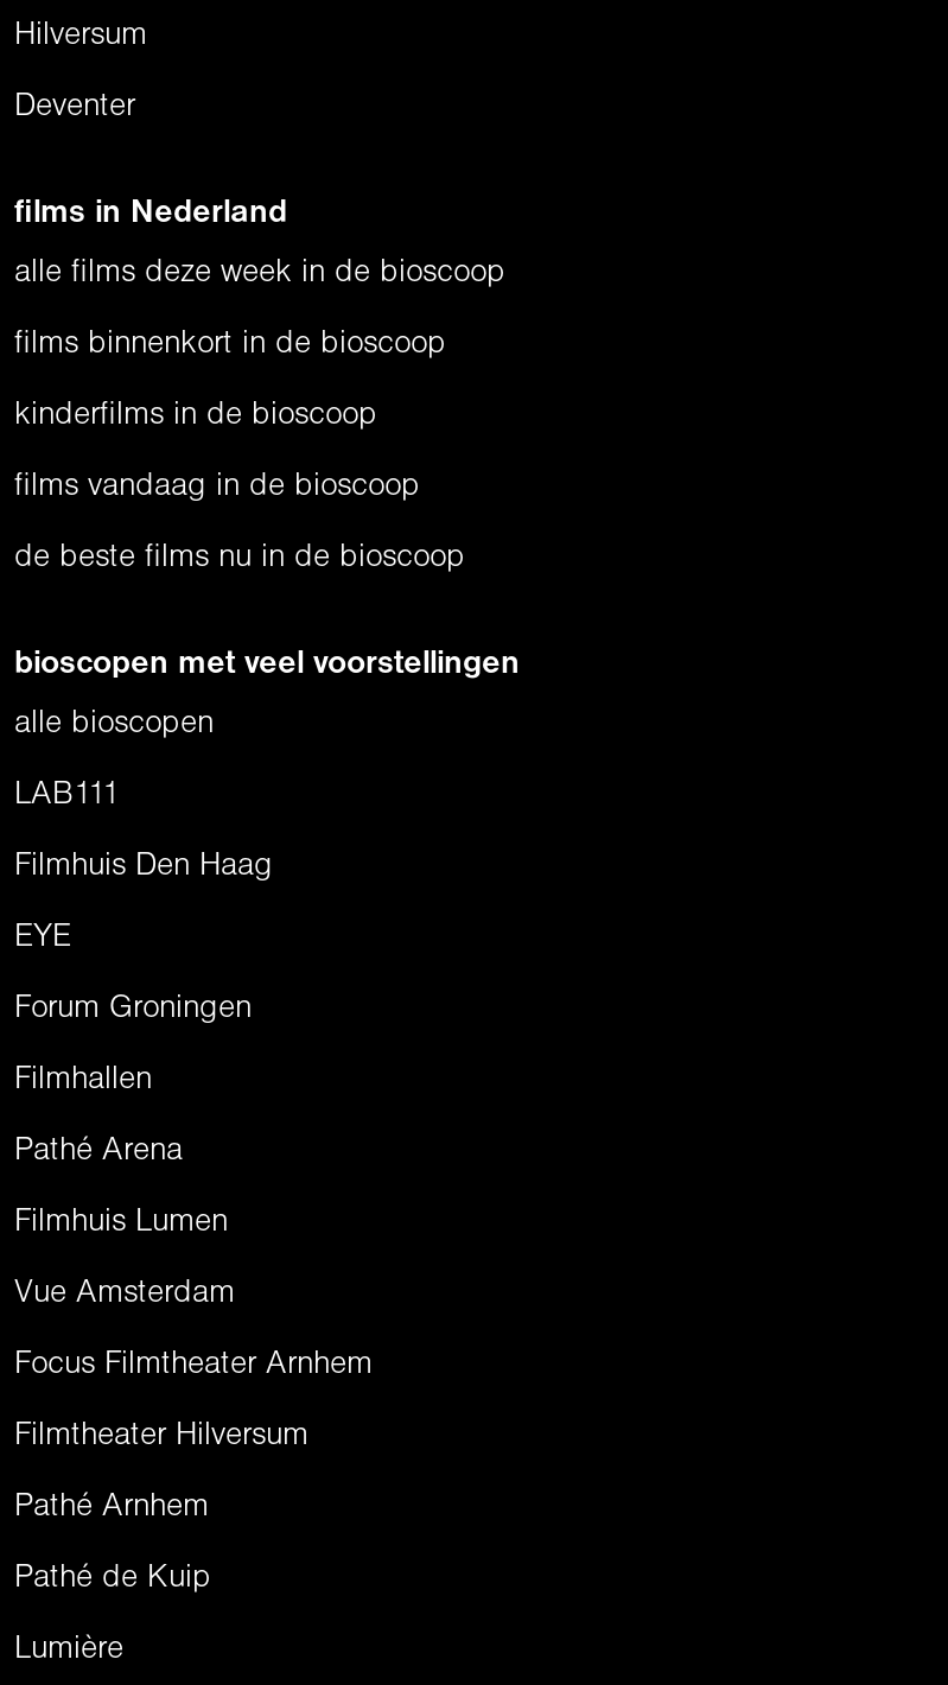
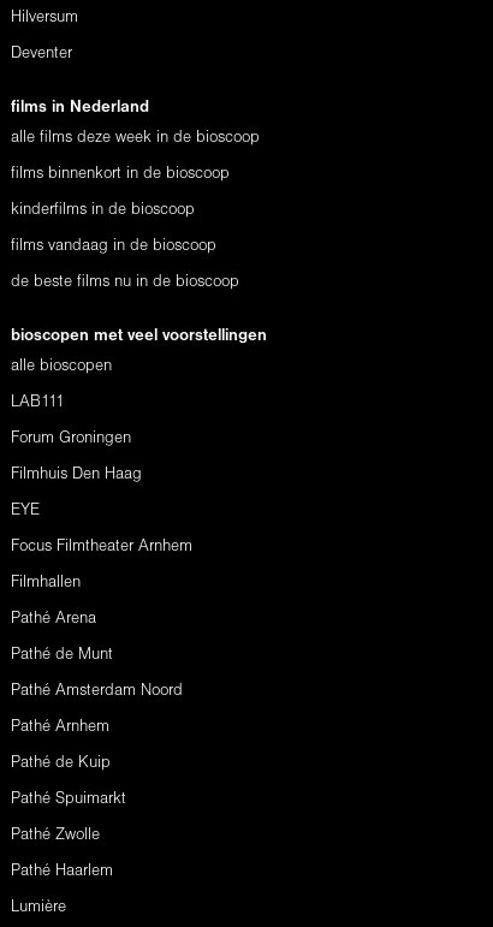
moved [14,996,252,1022] -> [11,432,131,445]: Forum Groningen
[14,1209,308,1449] Filmhuis Lumen | Vue Amsterdam | Filmtheater Hilversum -> [11,648,183,697] Pathé de Munt | Pathé Amsterdam Noord
moved [14,1352,373,1378] -> [11,540,192,553]: Focus Filmtheater Arnhem
moved [14,1494,211,1591] -> [11,720,111,769]: Pathé Arnhem | Pathé de Kuip
none -> [11,792,126,878] Pathé Spuimarkt | Pathé Zwolle | Pathé Haarlem

